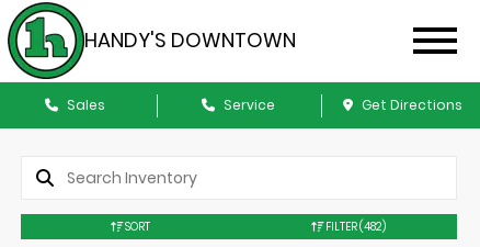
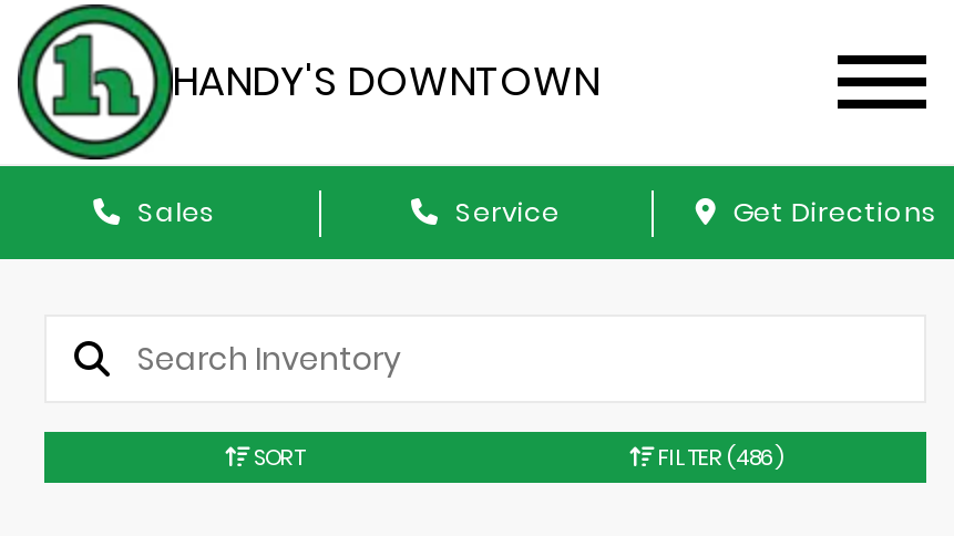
[323,218,385,235] FILTER (482) -> [654,440,782,474] FILTER (486)

